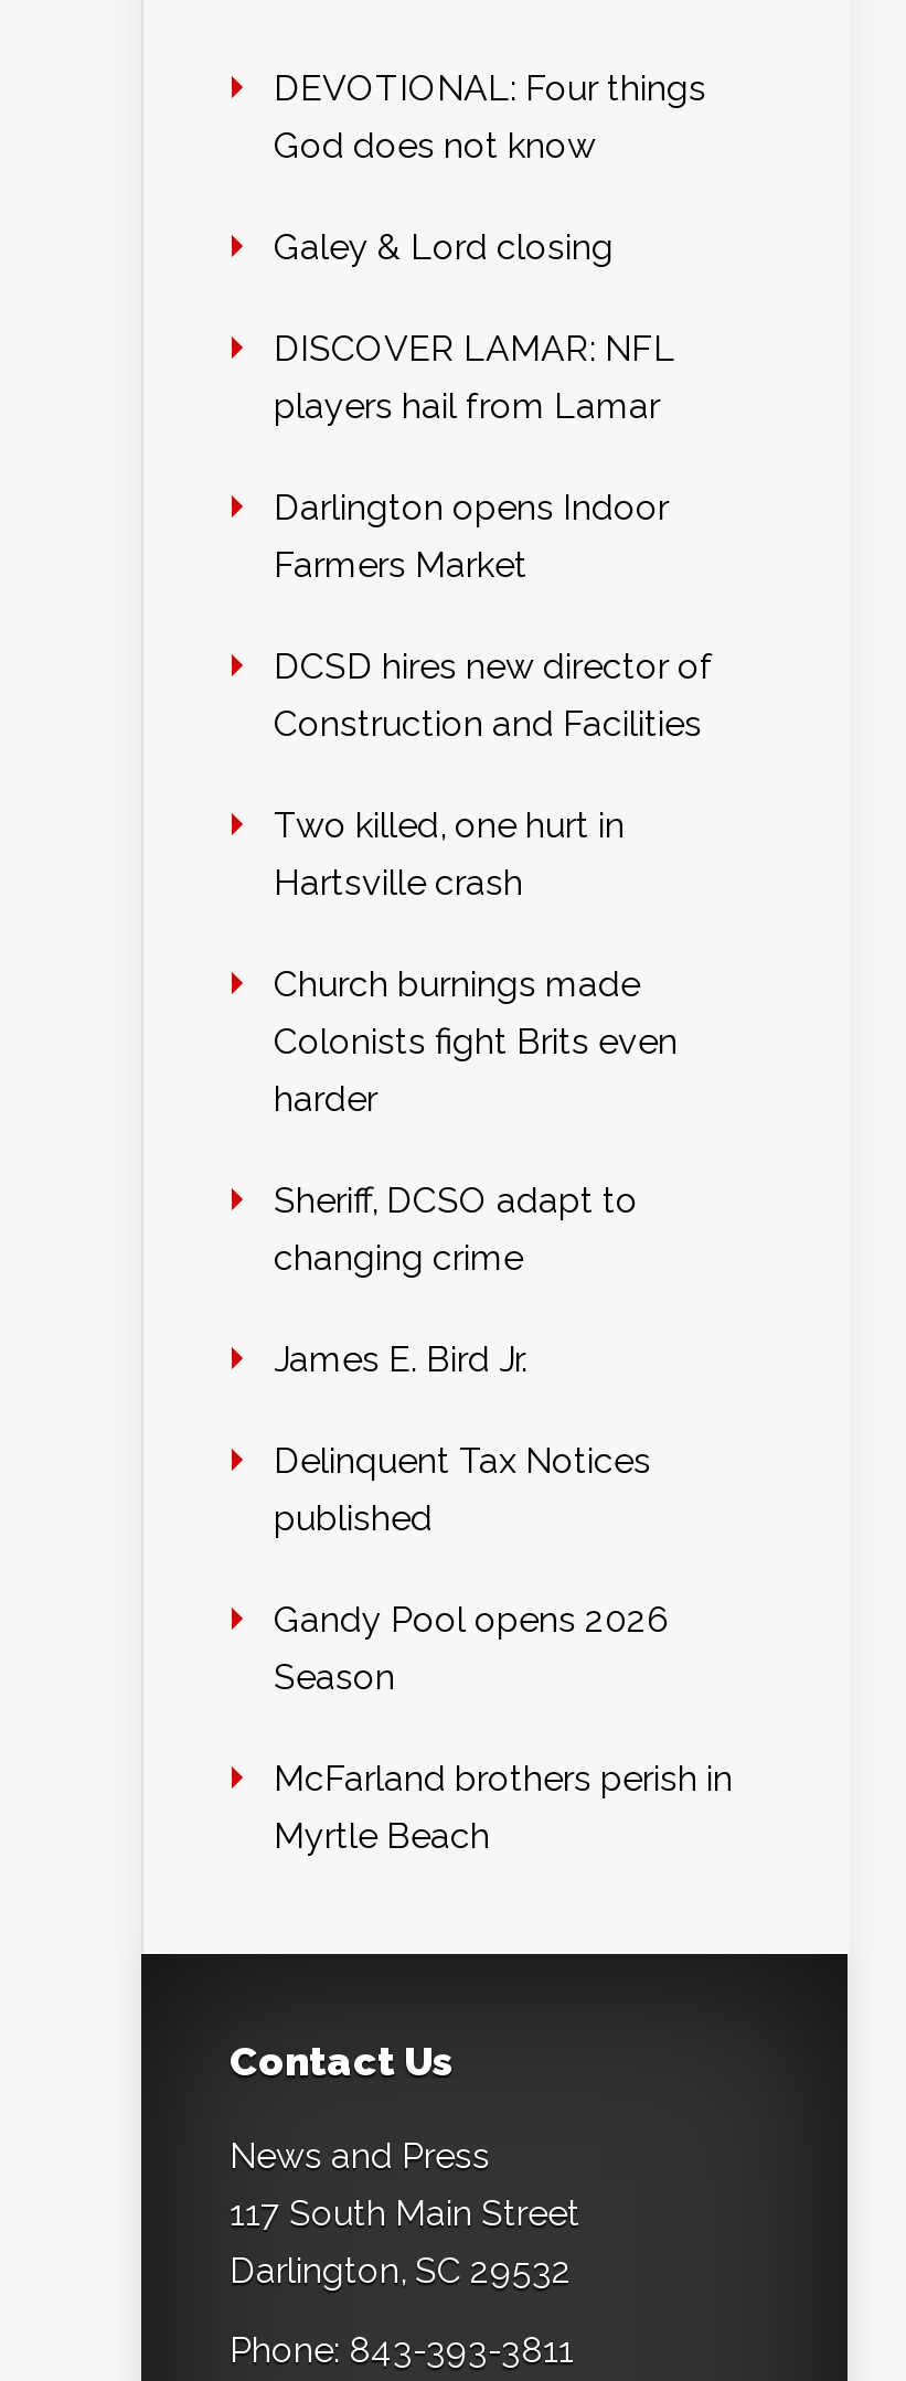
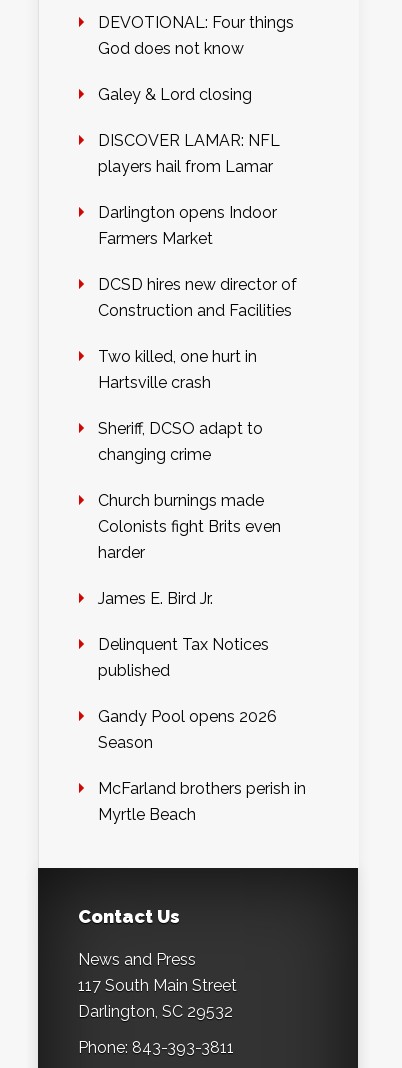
moved [274,963,678,1120] -> [98,491,281,562]: Church burnings made | Colonists fight Brits even | harder
moved [274,1180,638,1279] -> [98,419,263,464]: Sheriff, DCSO adapt to | changing crime

